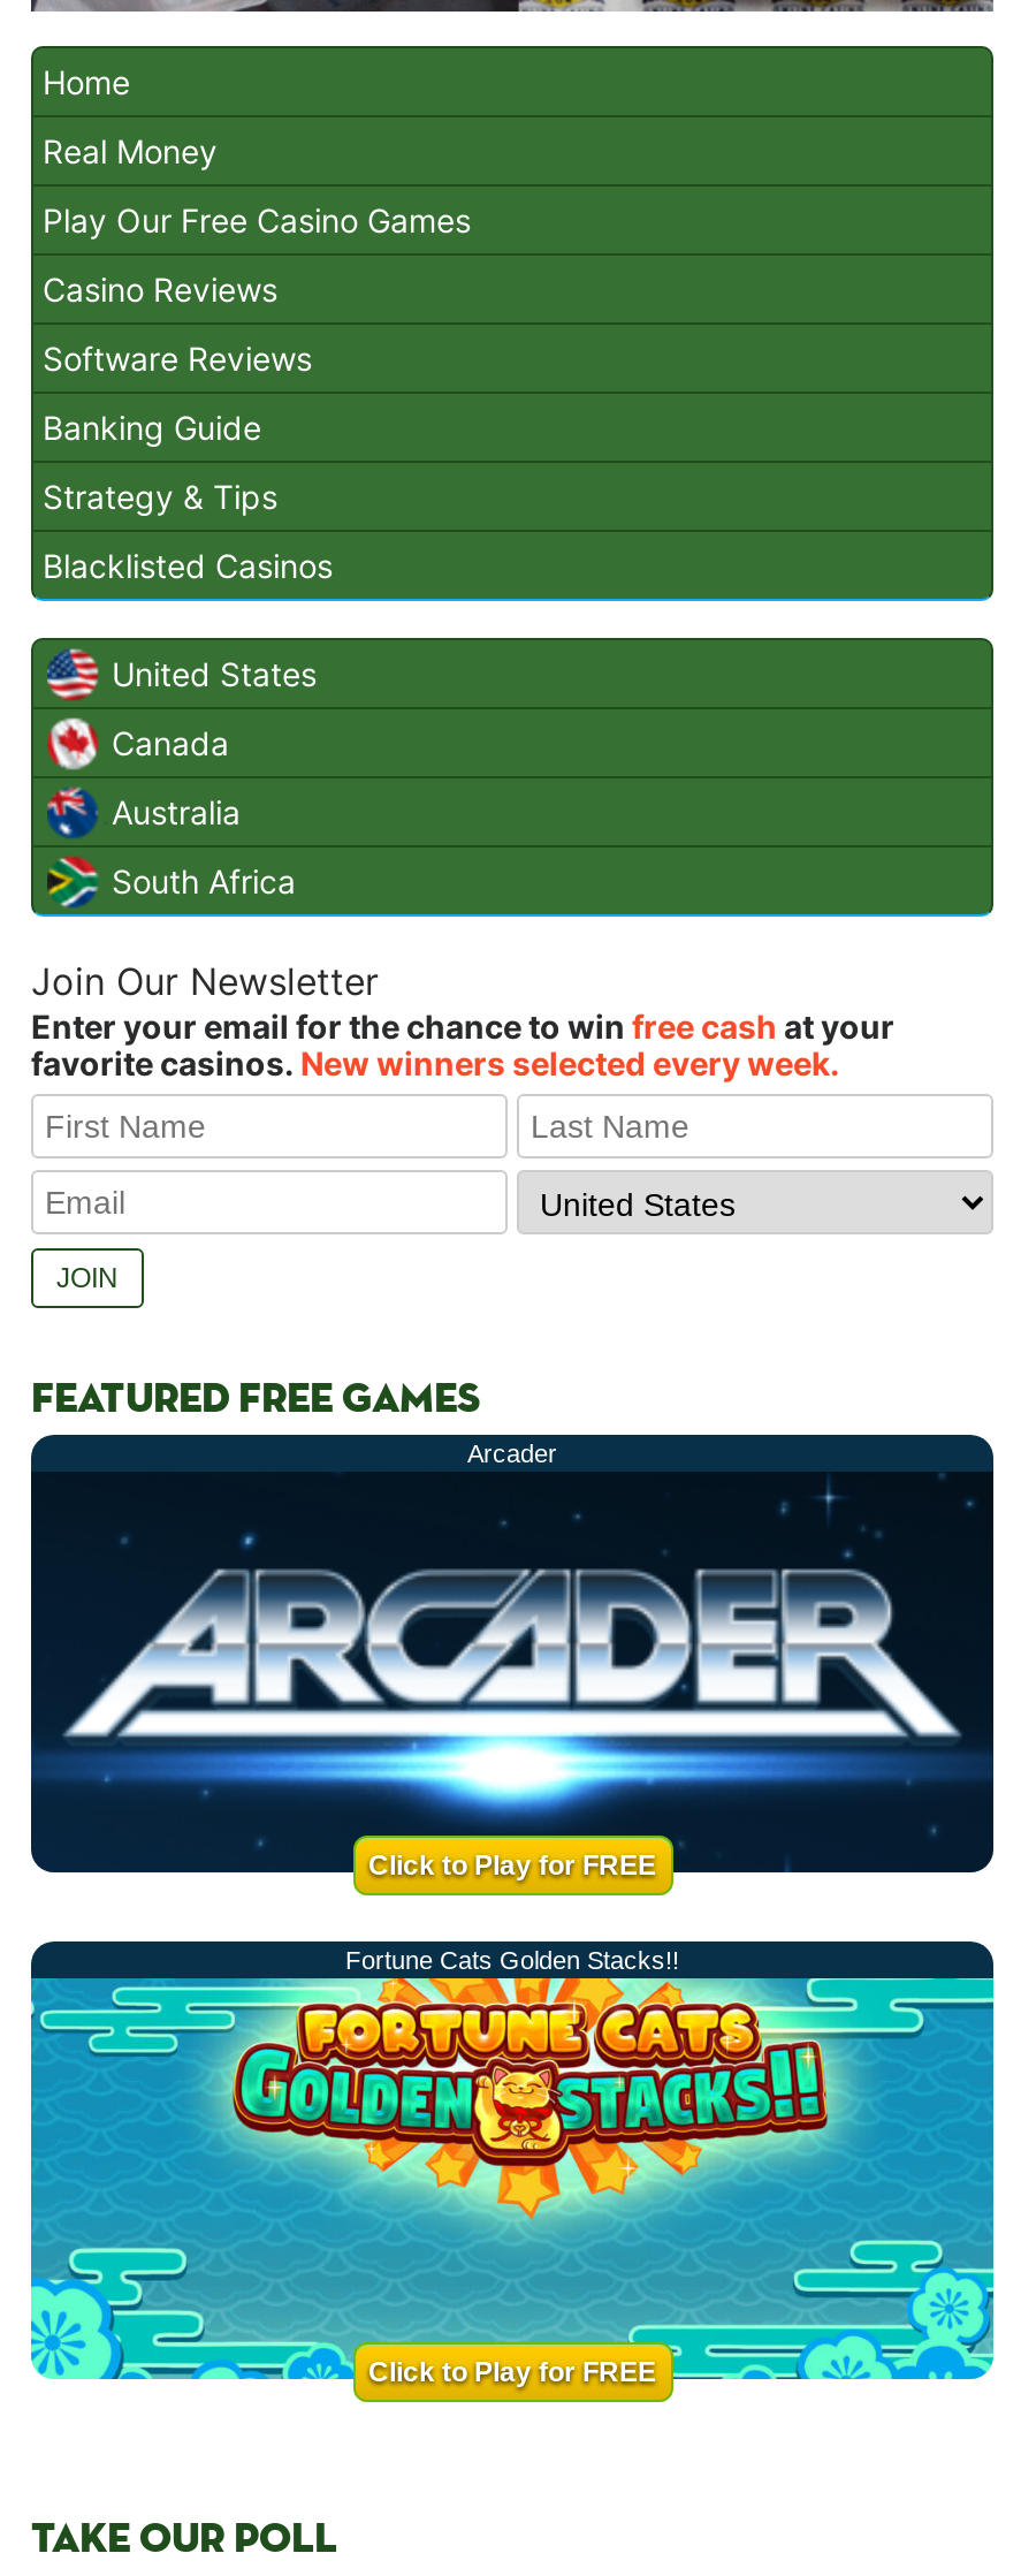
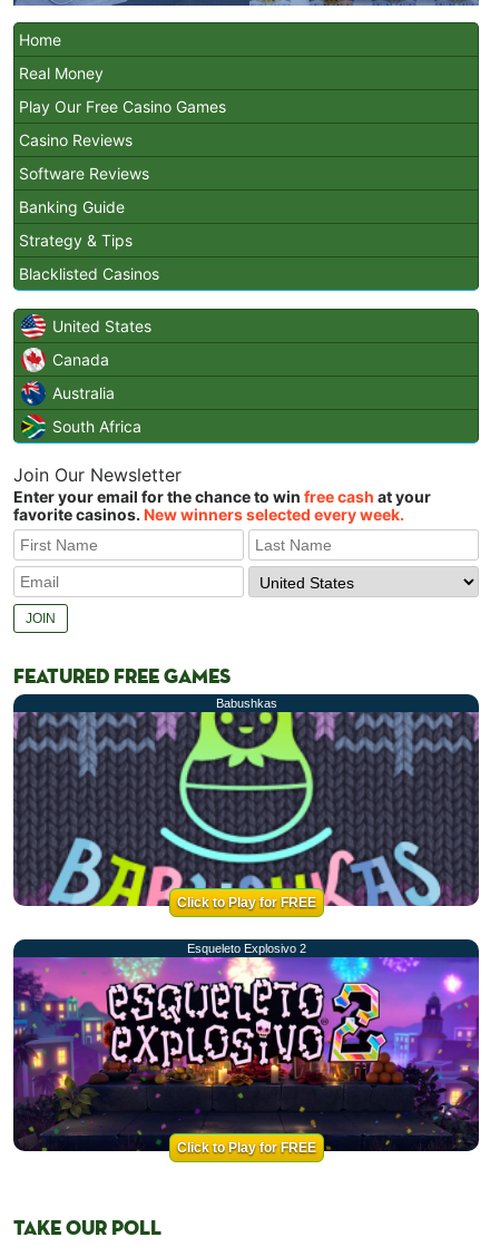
[467,1440,557,1468] Arcader -> [215,697,277,710] Babushkas
[29,1472,996,1974] [image] | Fortune Cats Golden Stacks!! -> [12,711,480,955] [image] | Esqueleto Explosivo 2
[29,1976,996,2381] [image] -> [12,956,480,1152] [image]

